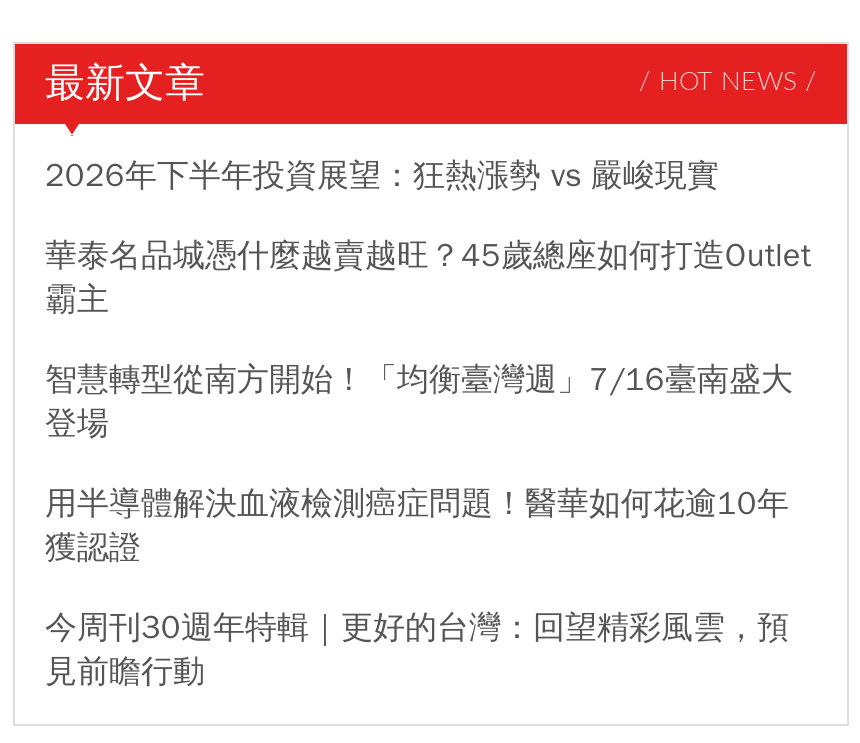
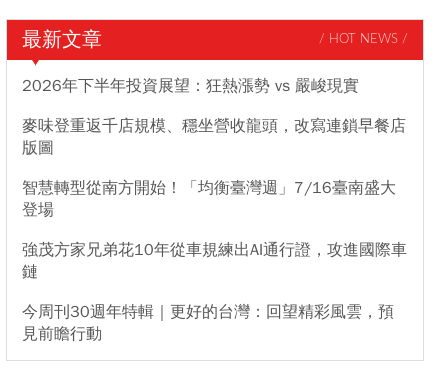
[45,236,811,320] 華泰名品城憑什麼越賣越旺？45歲總座如何打造Outlet | 霸主 -> [22,116,406,158] 麥味登重返千店規模、穩坐營收龍頭，改寫連鎖早餐店 | 版圖
[45,484,789,568] 用半導體解決血液檢測癌症問題！醫華如何花逾10年 | 獲認證 -> [22,240,407,282] 強茂方家兄弟花10年從車規練出AI通行證，攻進國際車 | 鏈

